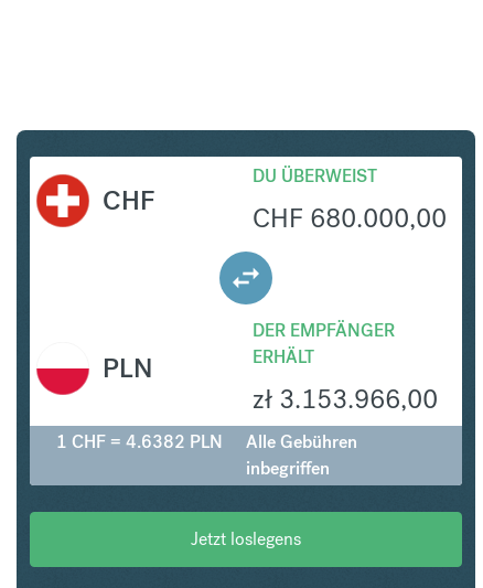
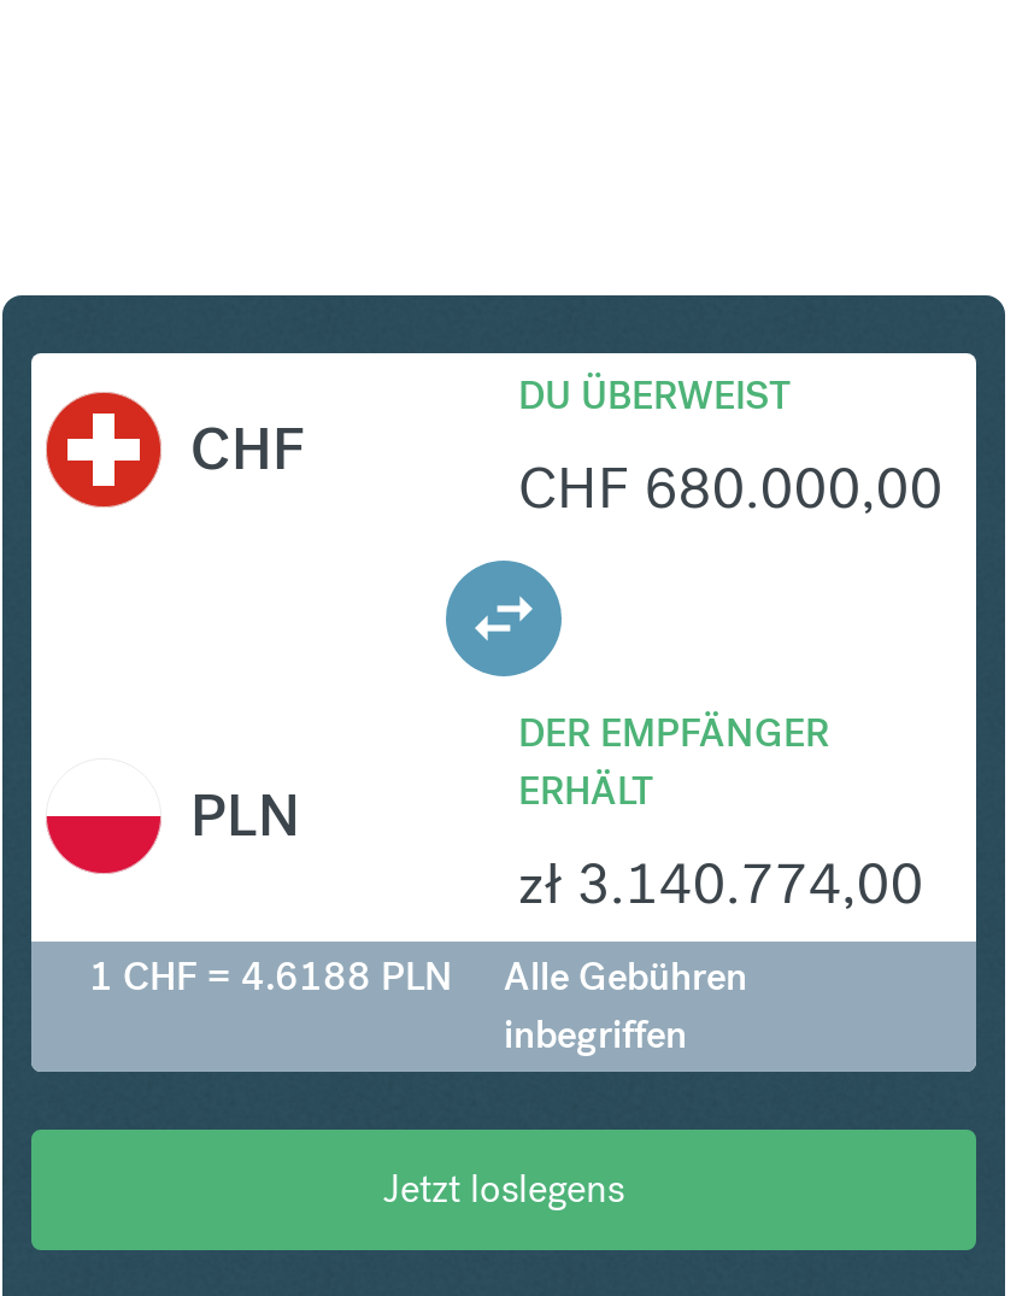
[253,381,438,415] zł 3.153.966,00 -> [518,844,923,919] zł 3.140.774,00
[56,430,357,453] 1 CHF = 4.6382 PLN Alle Gebühren -> [89,950,747,1001] 1 CHF = 4.6188 PLN Alle Gebühren

